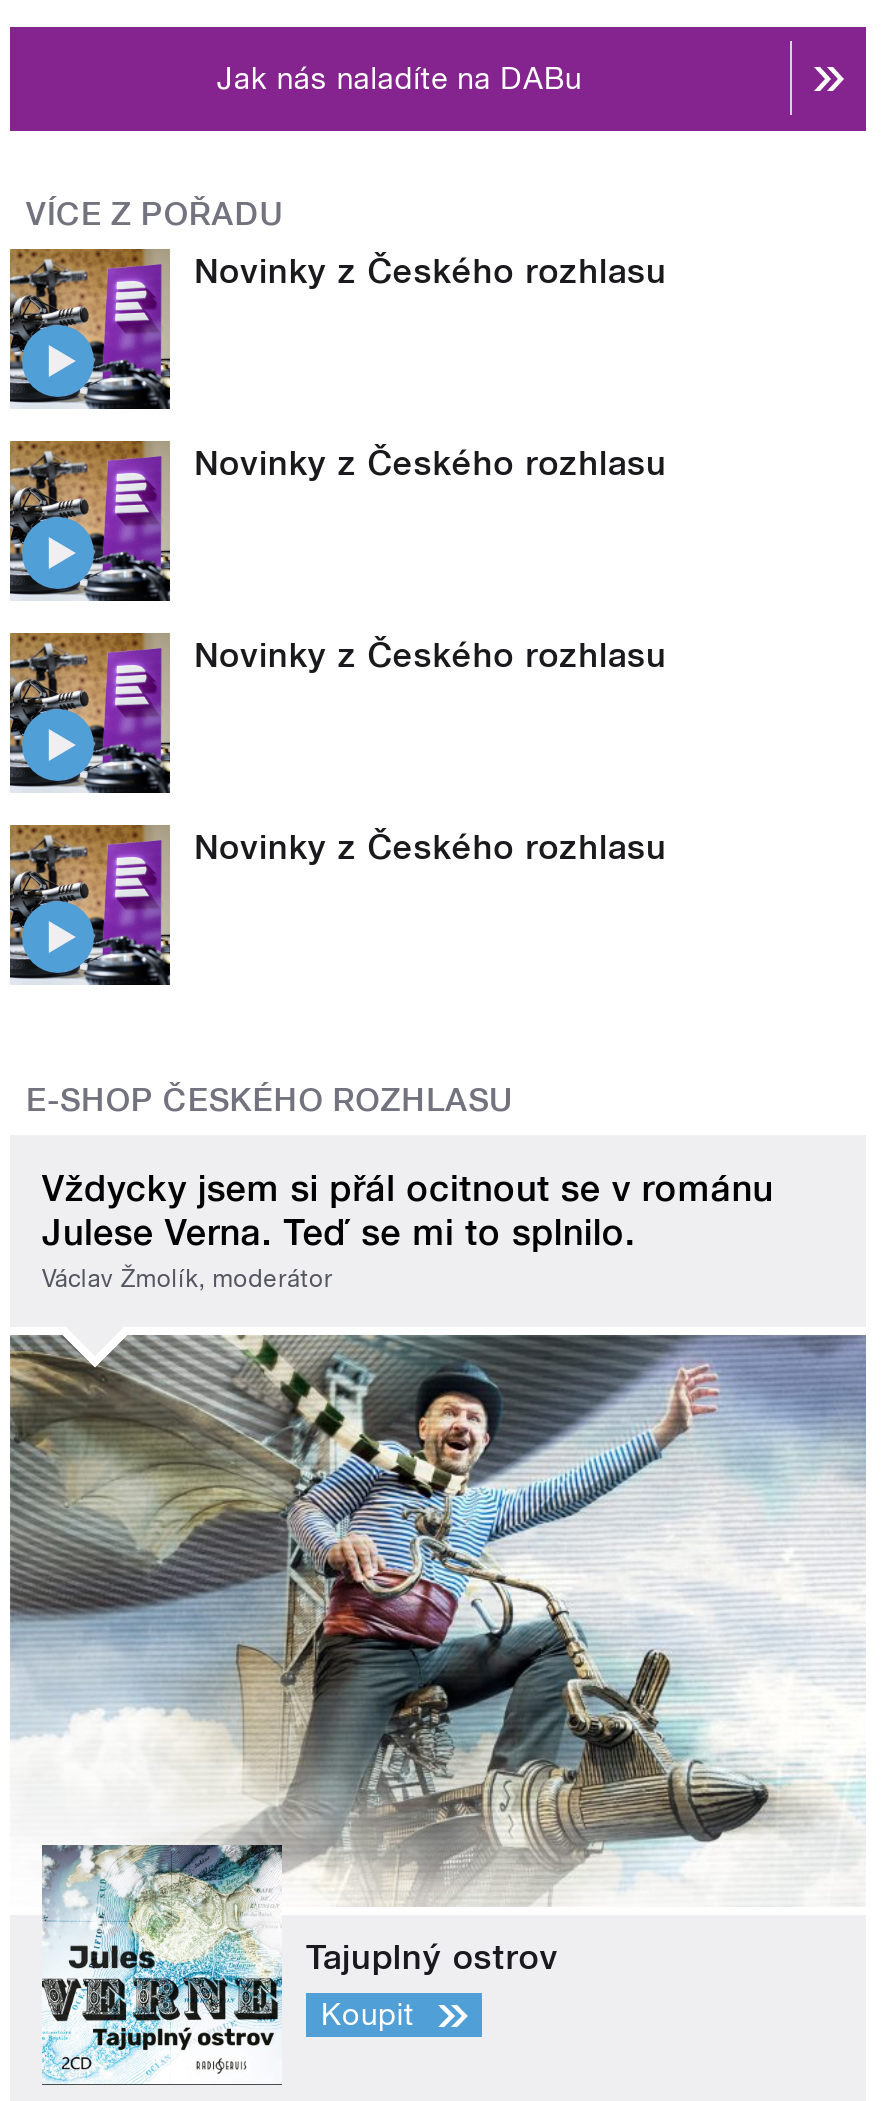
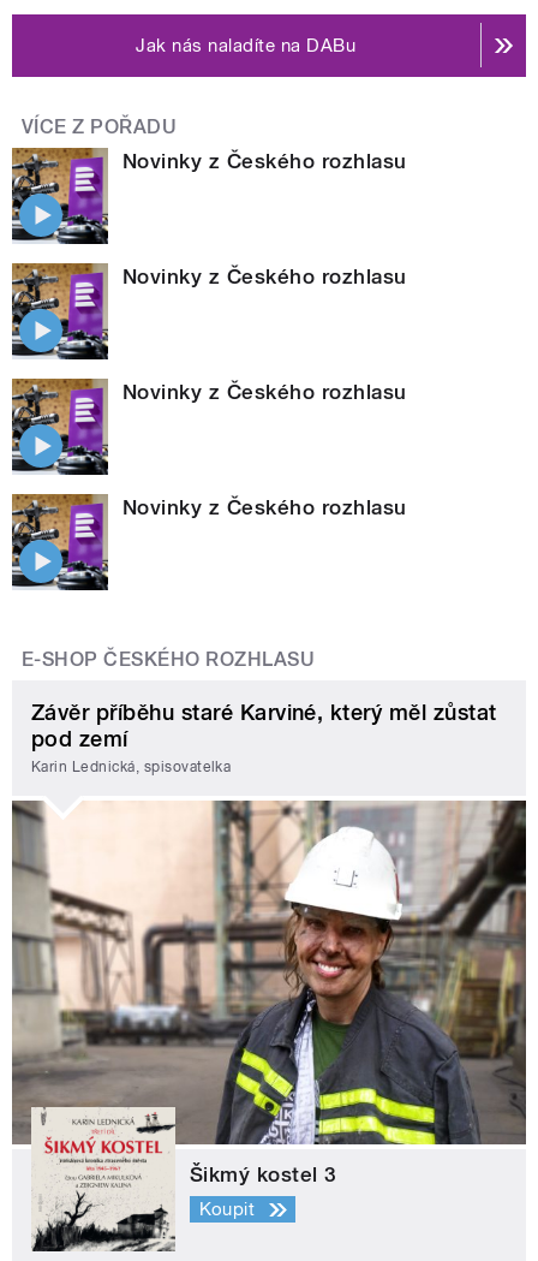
[42,1167,773,1294] Vždycky jsem si přál ocitnout se v románu | Julese Verna. Teď se mi to splnilo. | Václav Žmolík, moderátor -> [31,700,497,776] Závěr příběhu staré Karviné, který měl zůstat | pod zemí | Karin Lednická, spisovatelka
[10,1333,868,2085] [image] | Tajuplný ostrov -> [11,799,527,1253] [image] | Šikmý kostel 3

